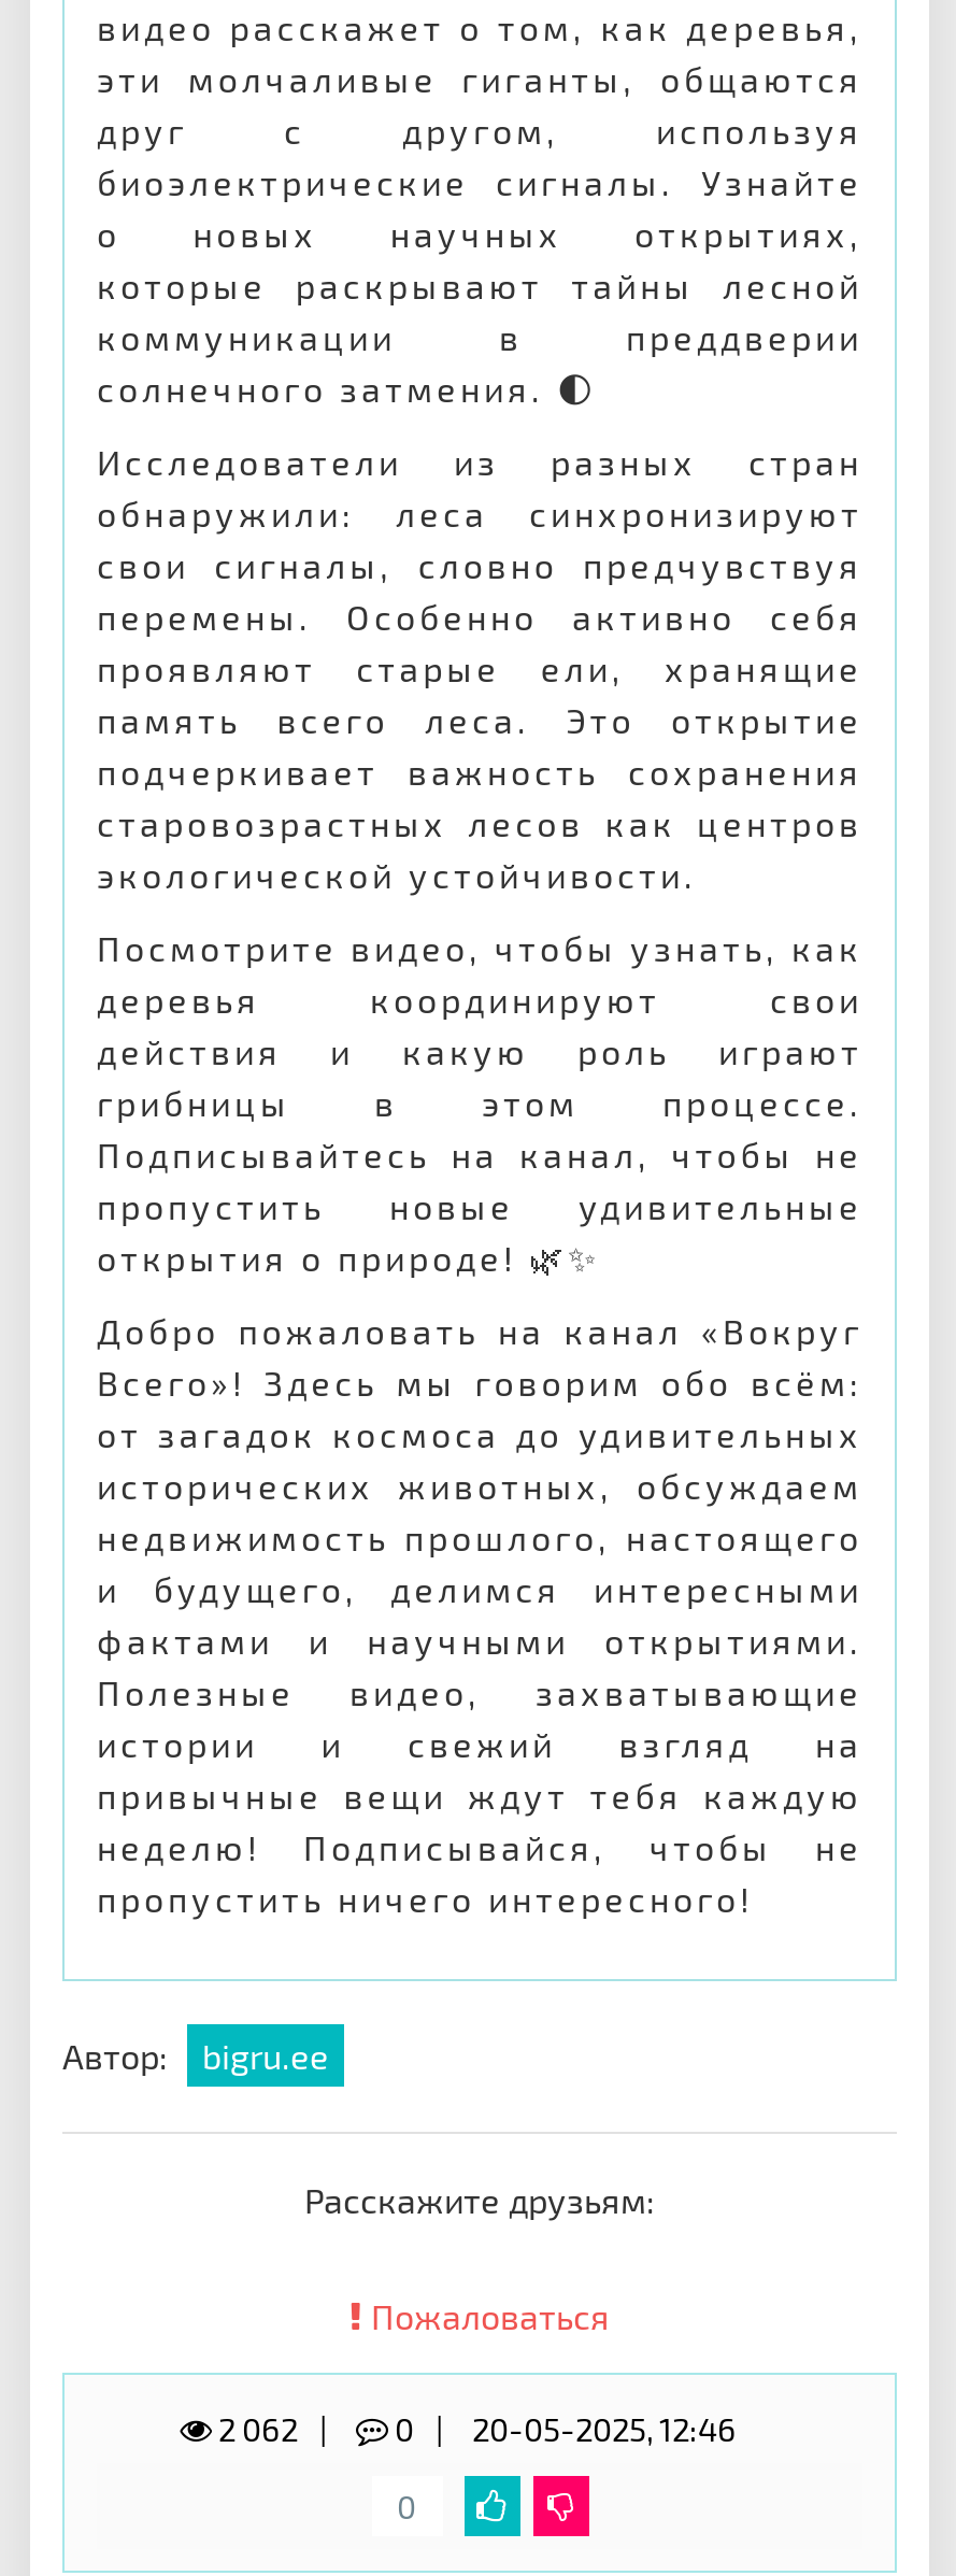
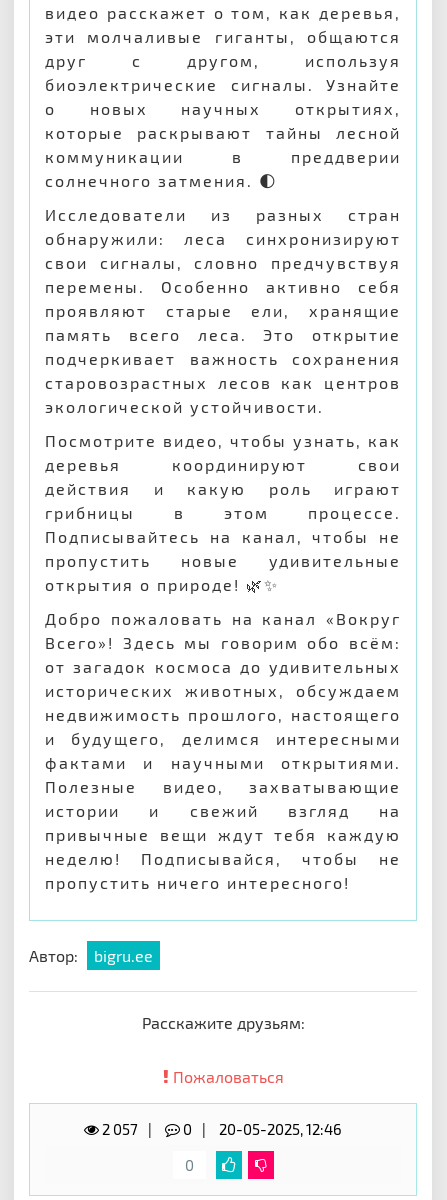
[212,2409,298,2448] 2 062 -> [99,1120,138,1138] 2 057

